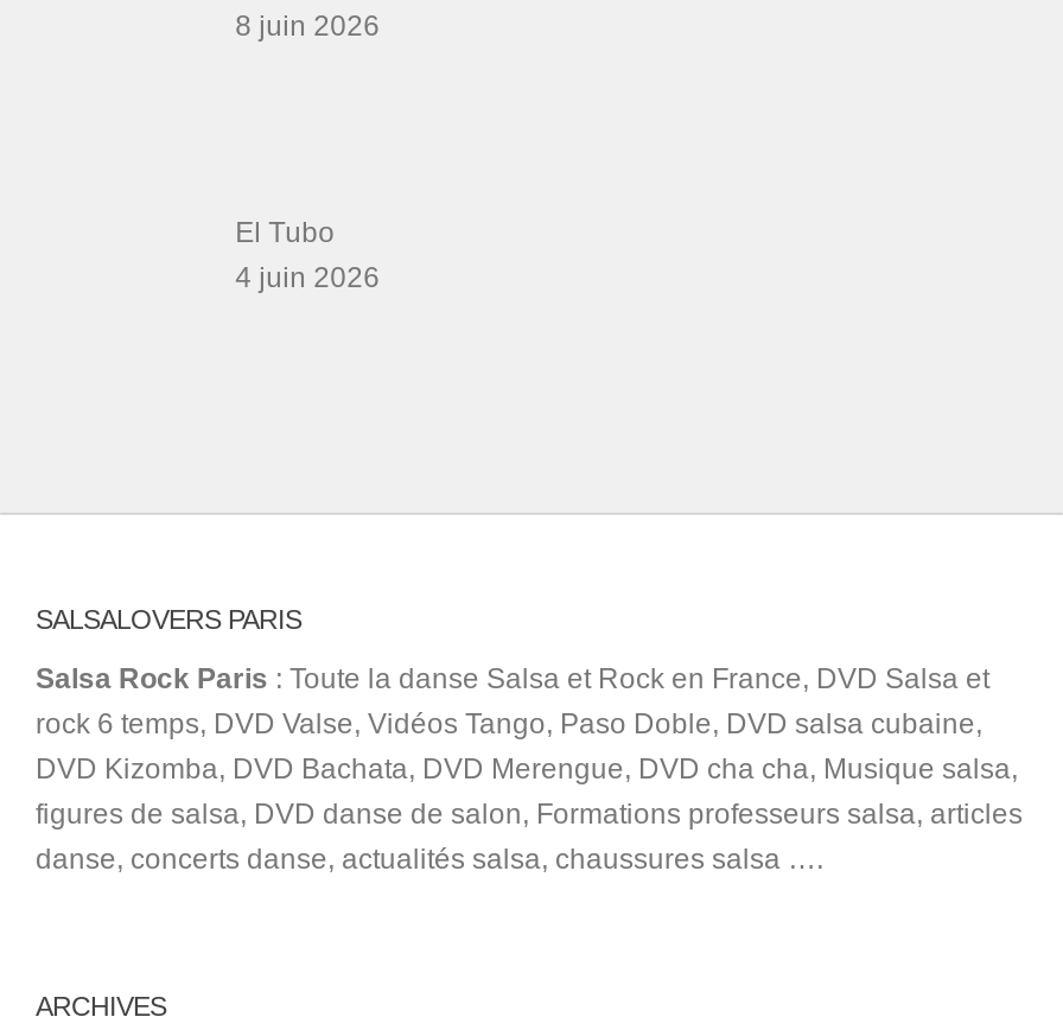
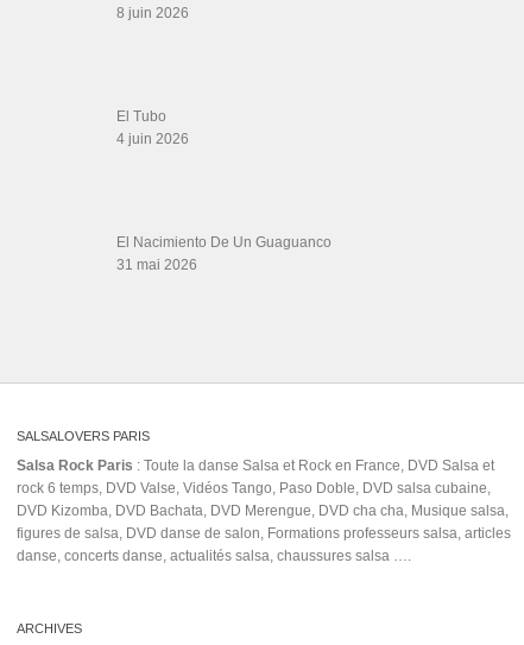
none -> [117,234,332,273] El Nacimiento De Un Guaguanco | 31 mai 2026

